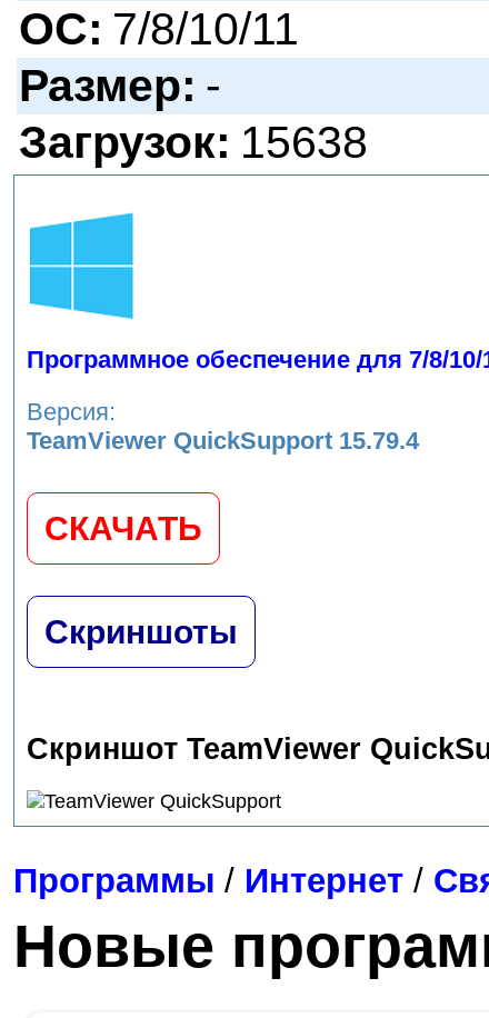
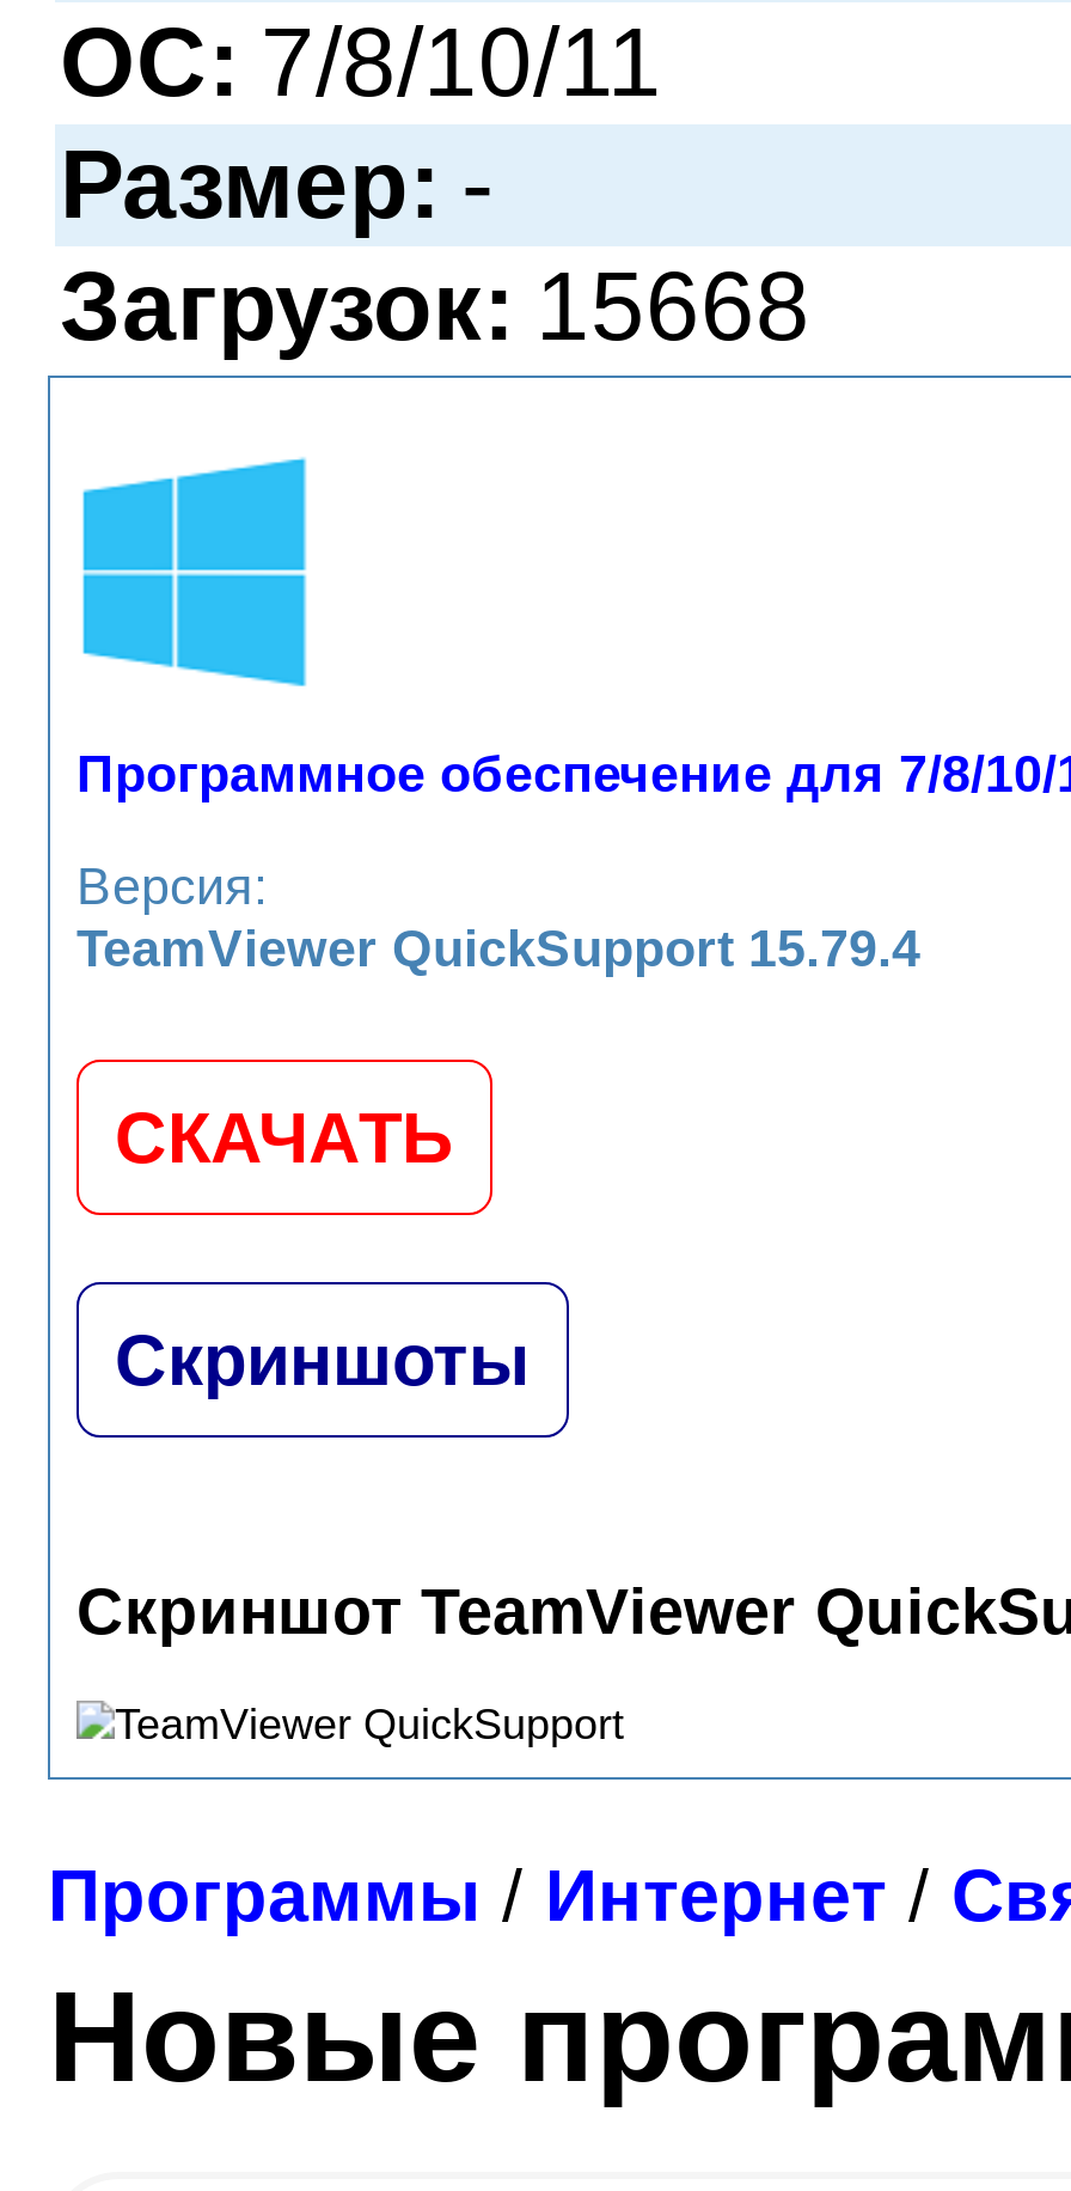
[19,117,368,168] Загрузок: 15638 -> [60,252,810,362] Загрузок: 15668

